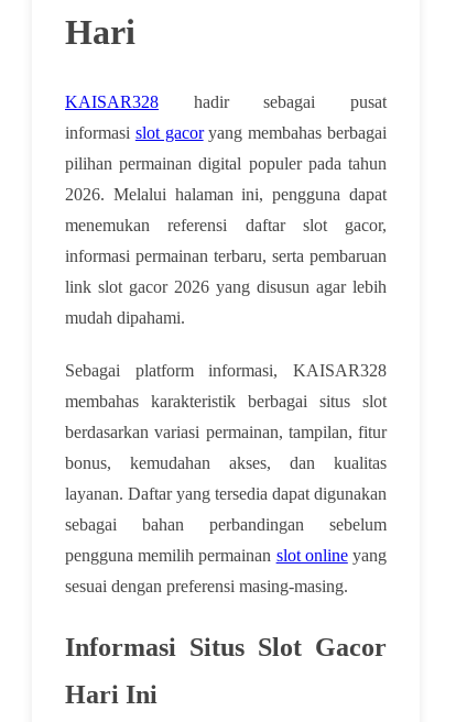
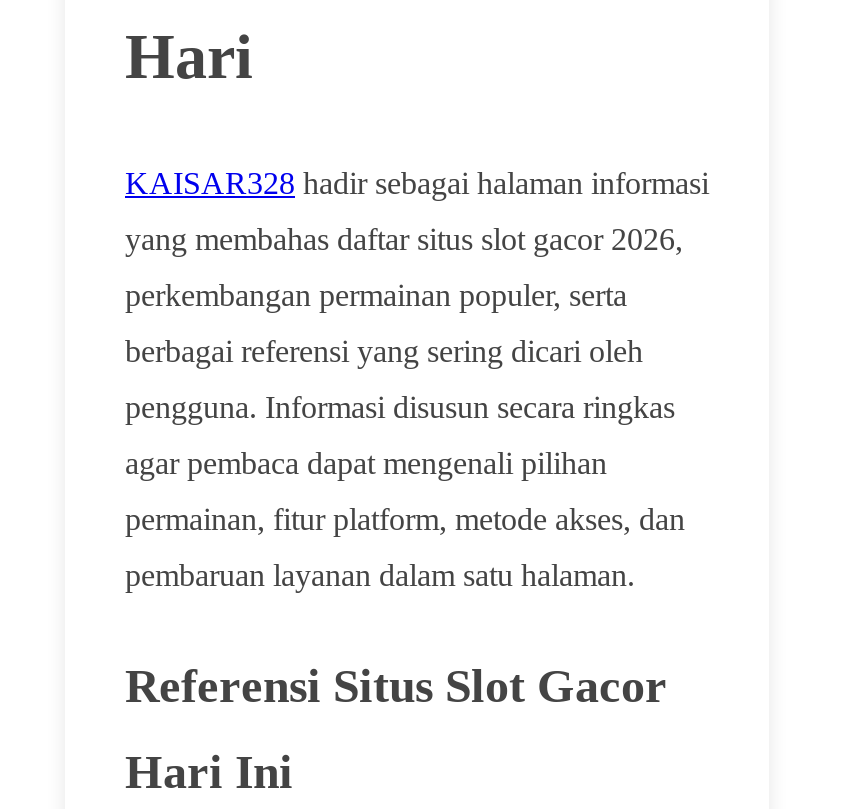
[65,93,387,662] KAISAR328 hadir sebagai pusat | informasi slot gacor yang membahas berbagai | pilihan permainan digital populer pada tahun | 2026. Melalui halaman ini, pengguna dapat | menemukan referensi daftar slot gacor, | informasi permainan terbaru, serta pembaruan | link slot gacor 2026 yang disusun agar lebih | mudah dipahami. | Sebagai platform informasi, KAISAR328 | membahas karakteristik berbagai situs slot | berdasarkan variasi permainan, tampilan, fitur | bonus, kemudahan akses, dan kualitas | layanan. Daftar yang tersedia dapat digunakan | sebagai bahan perbandingan sebelum | pengguna memilih permainan slot online yang | sesuai dengan preferensi masing-masing. | Informasi Situs Slot Gacor -> [125,166,709,712] KAISAR328 hadir sebagai halaman informasi | yang membahas daftar situs slot gacor 2026, | perkembangan permainan populer, serta | berbagai referensi yang sering dicari oleh | pengguna. Informasi disusun secara ringkas | agar pembaca dapat mengenali pilihan | permainan, fitur platform, metode akses, dan | pembaruan layanan dalam satu halaman. | Referensi Situs Slot Gacor

